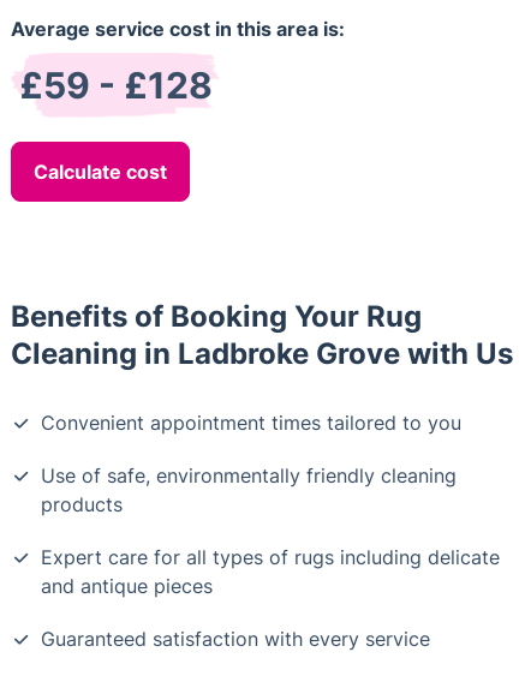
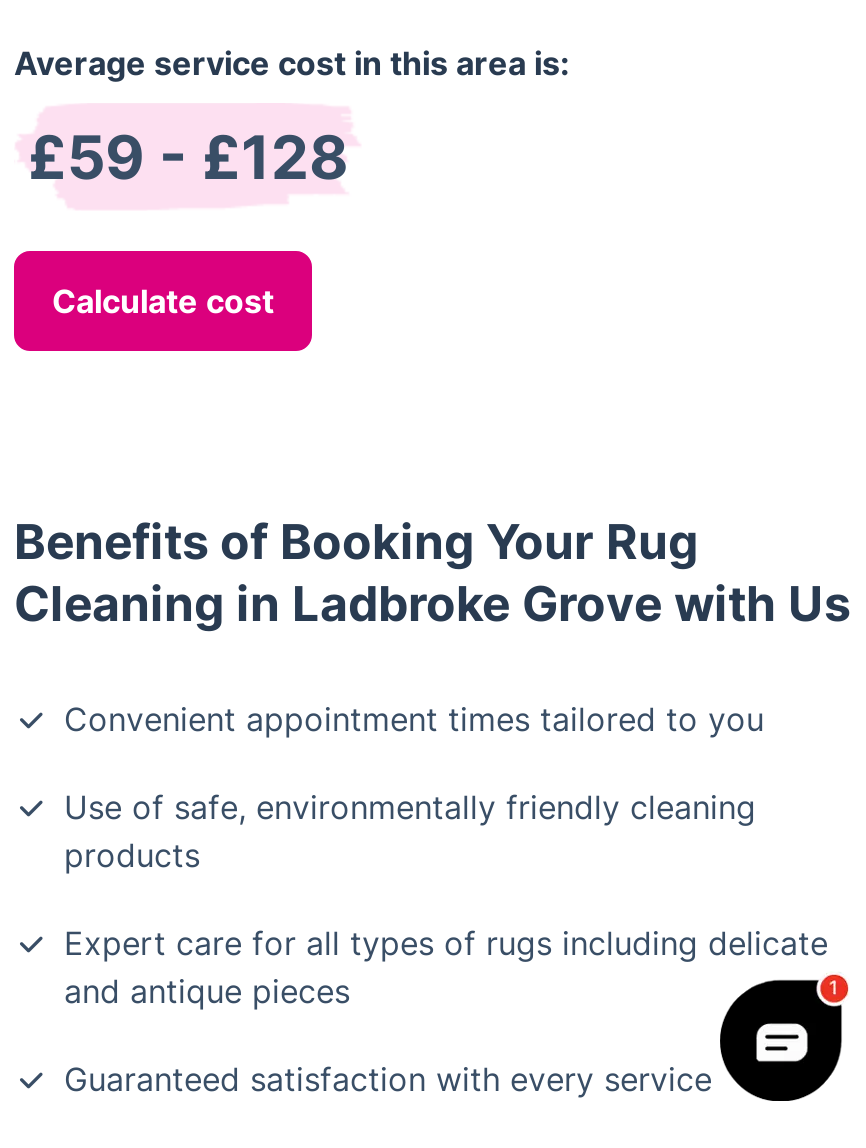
none -> [718,973,850,1103] [image]

